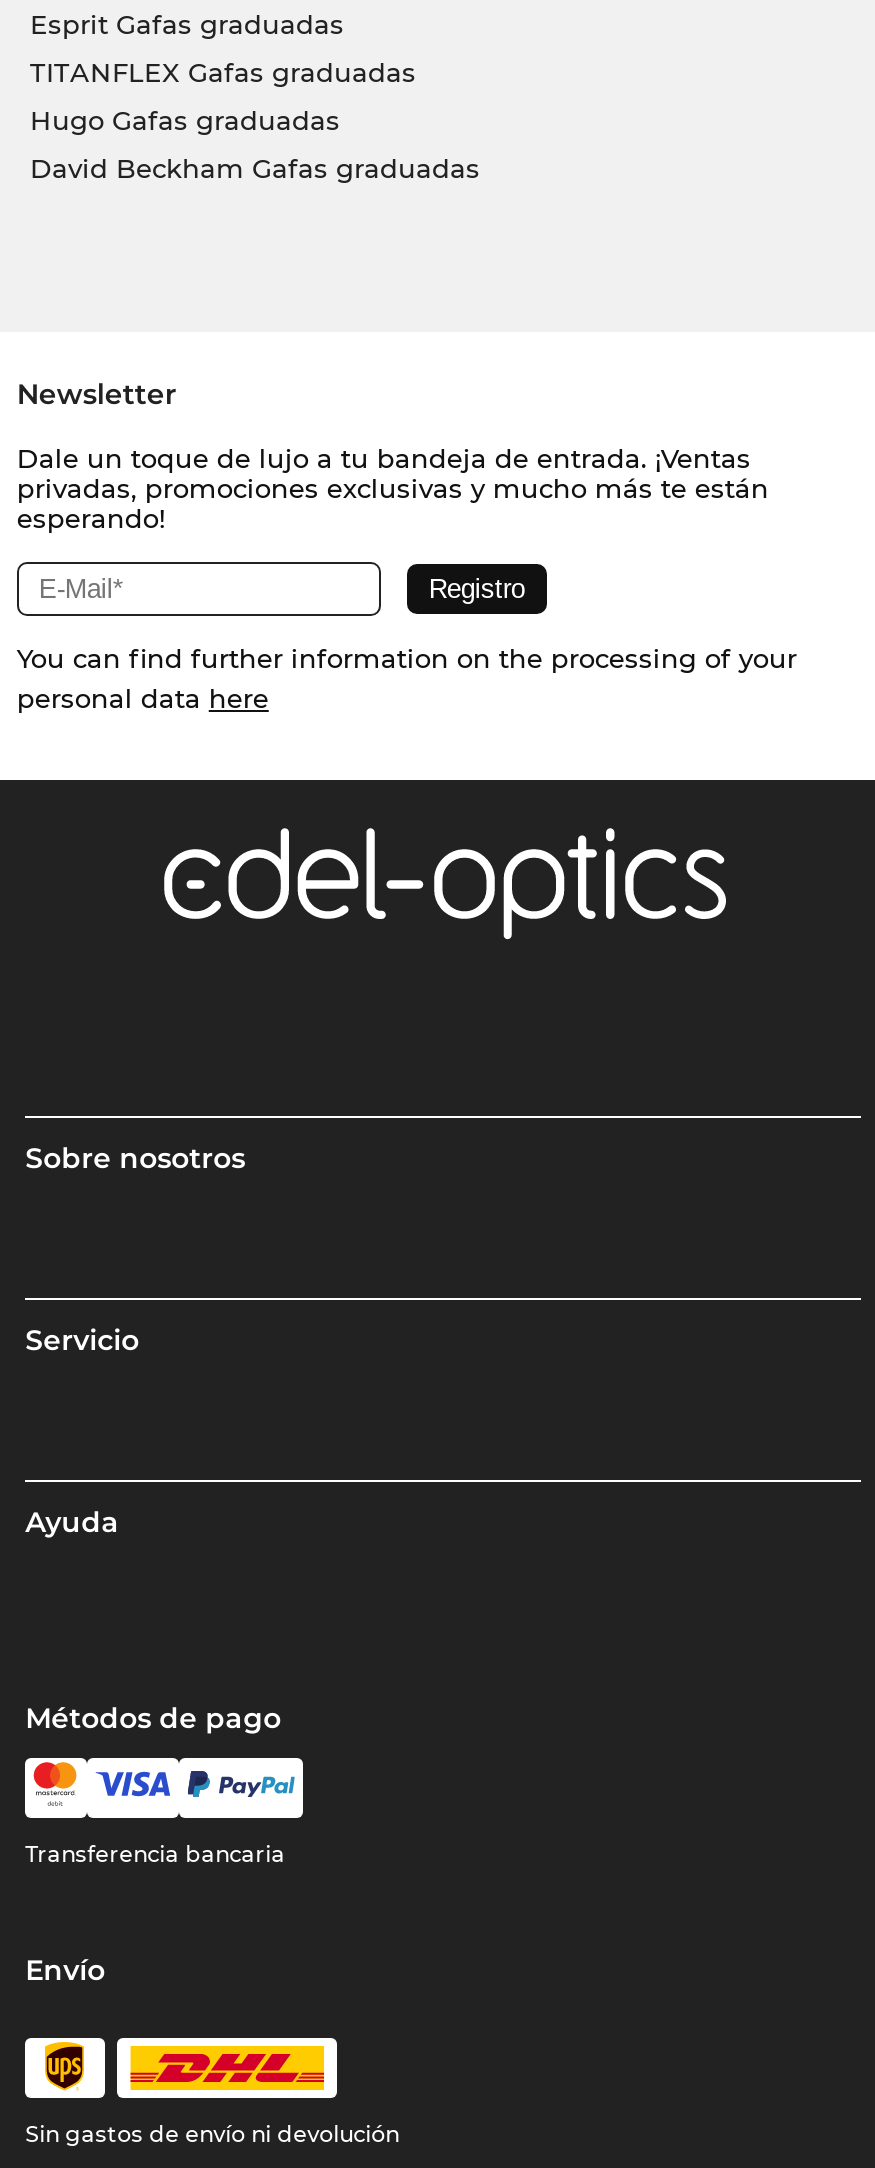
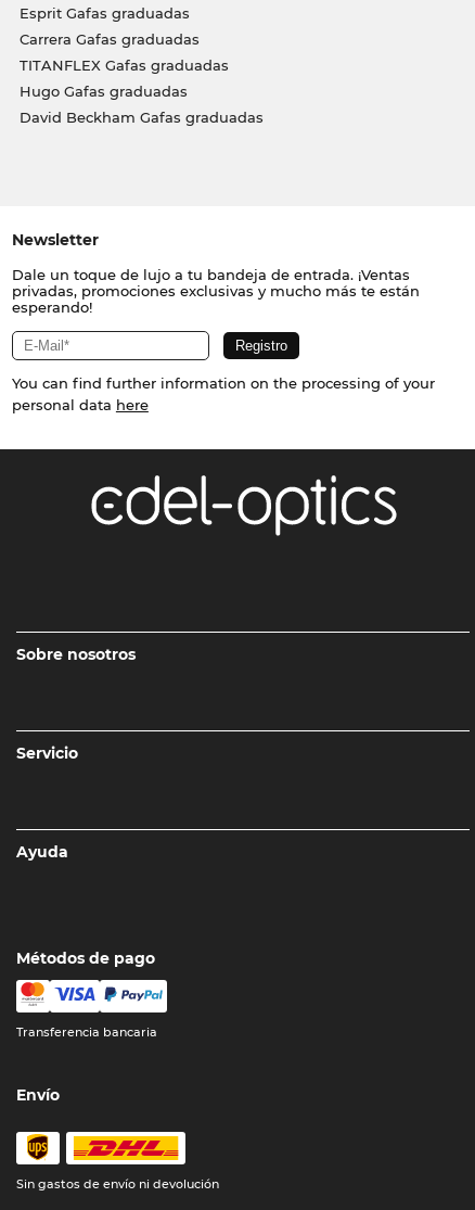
none -> [19,31,199,48] Carrera Gafas graduadas

